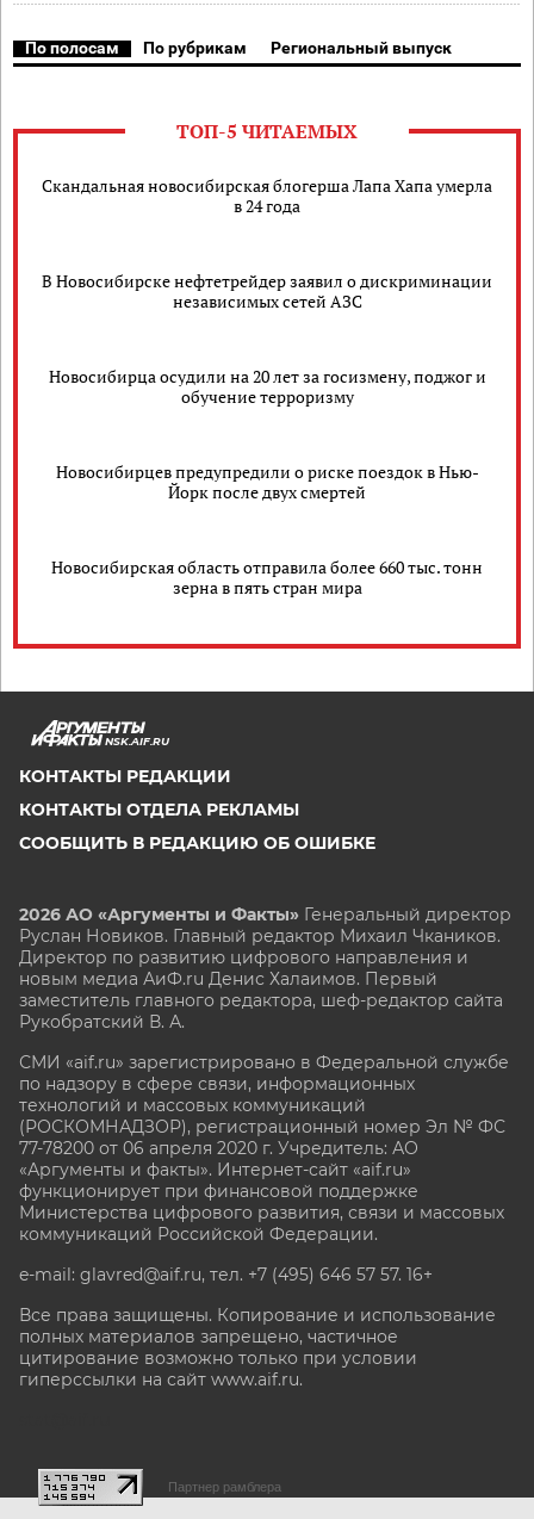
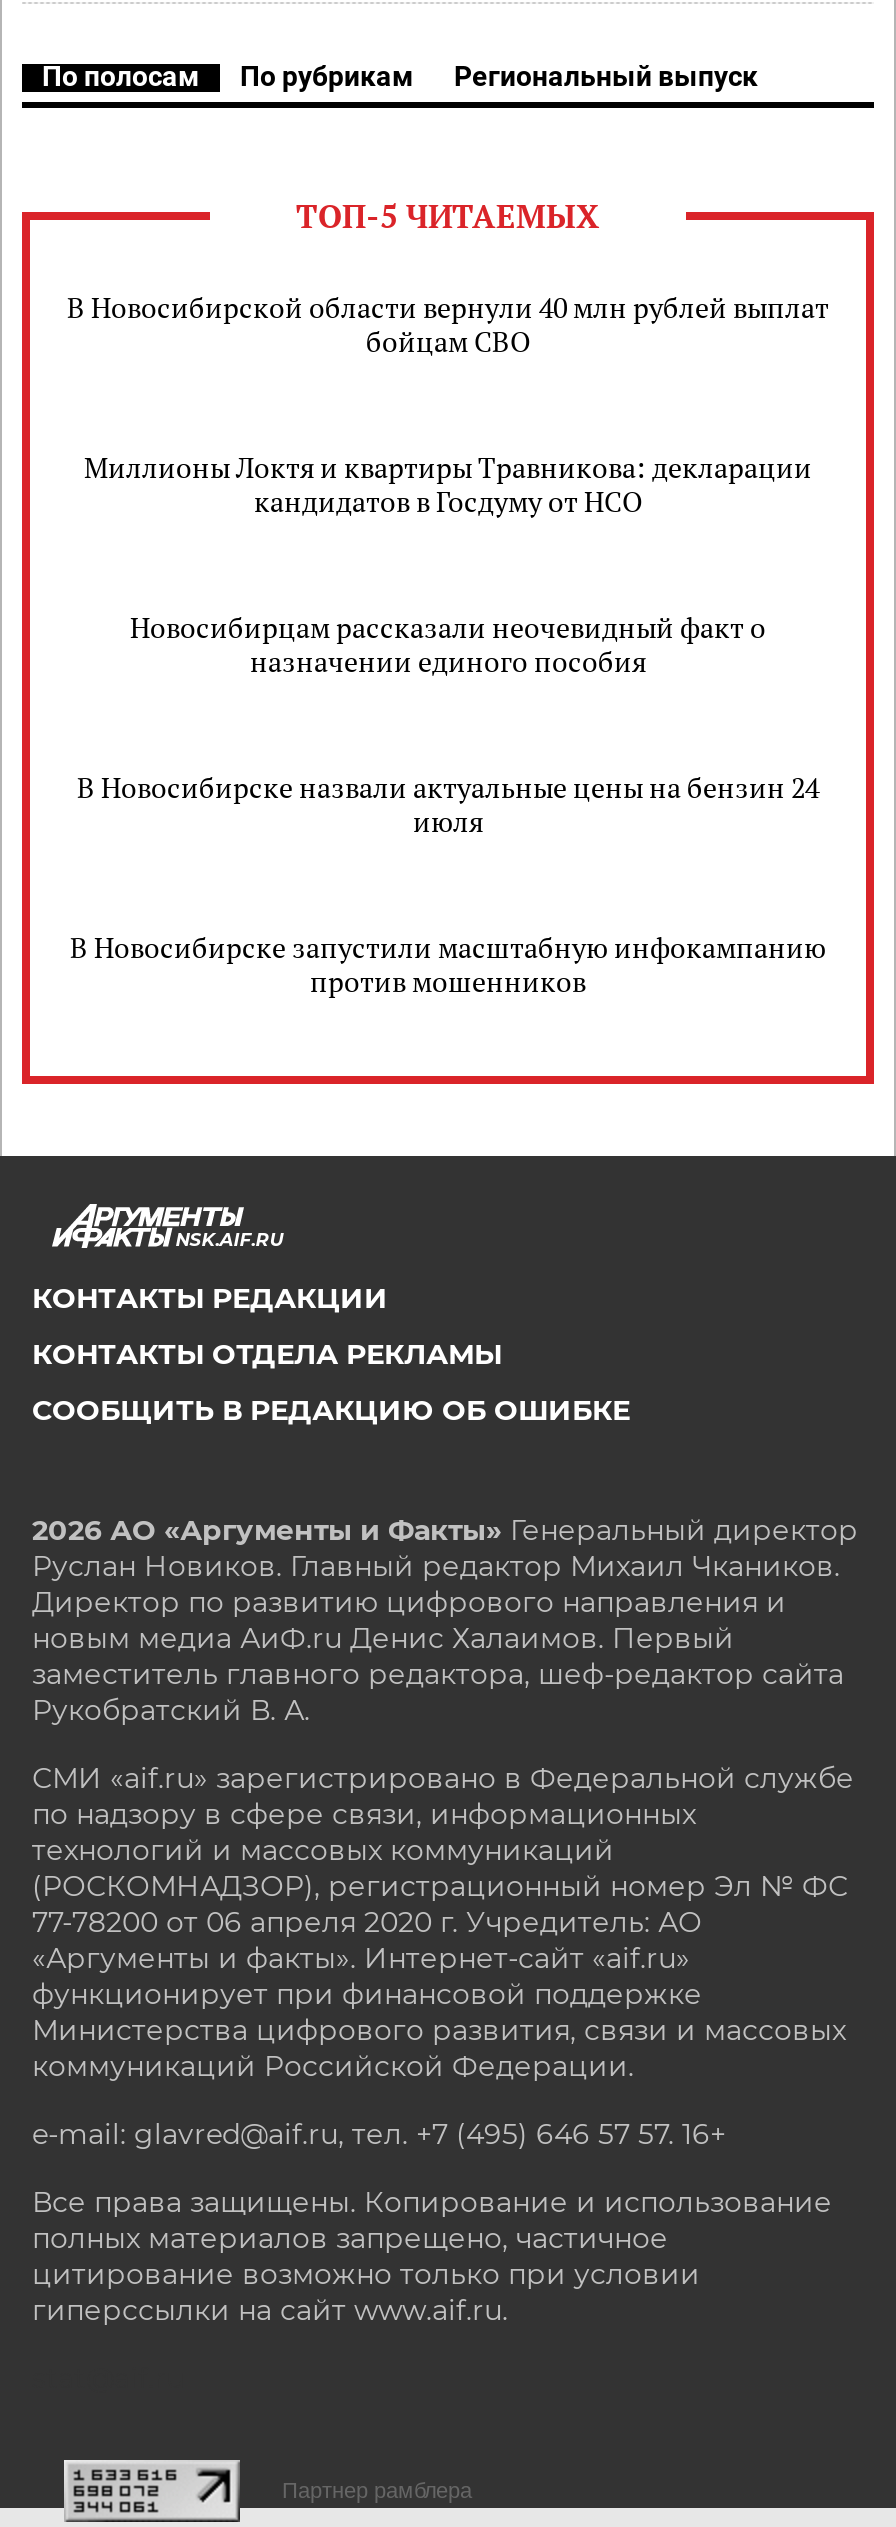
[42,174,492,217] Скандальная новосибирская блогерша Лапа Хапа умерла | в 24 года -> [67,288,829,360] В Новосибирской области вернули 40 млн рублей выплат | бойцам СВО
[42,269,492,312] В Новосибирске нефтетрейдер заявил о дискриминации | независимых сетей АЗС -> [84,448,812,520] Миллионы Локтя и квартиры Травникова: декларации | кандидатов в Госдуму от НСО
[48,365,486,408] Новосибирца осудили на 20 лет за госизмену, поджог и | обучение терроризму -> [130,608,766,680] Новосибирцам рассказали неочевидный факт о | назначении единого пособия
[55,460,479,503] Новосибирцев предупредили о риске поездок в Нью- | Йорк после двух смертей -> [77,768,819,840] В Новосибирске назвали актуальные цены на бензин 24 | июля
[51,556,483,599] Новосибирская область отправила более 660 тыс. тонн | зерна в пять стран мира -> [70,928,826,1000] В Новосибирске запустили масштабную инфокампанию | против мошенников

